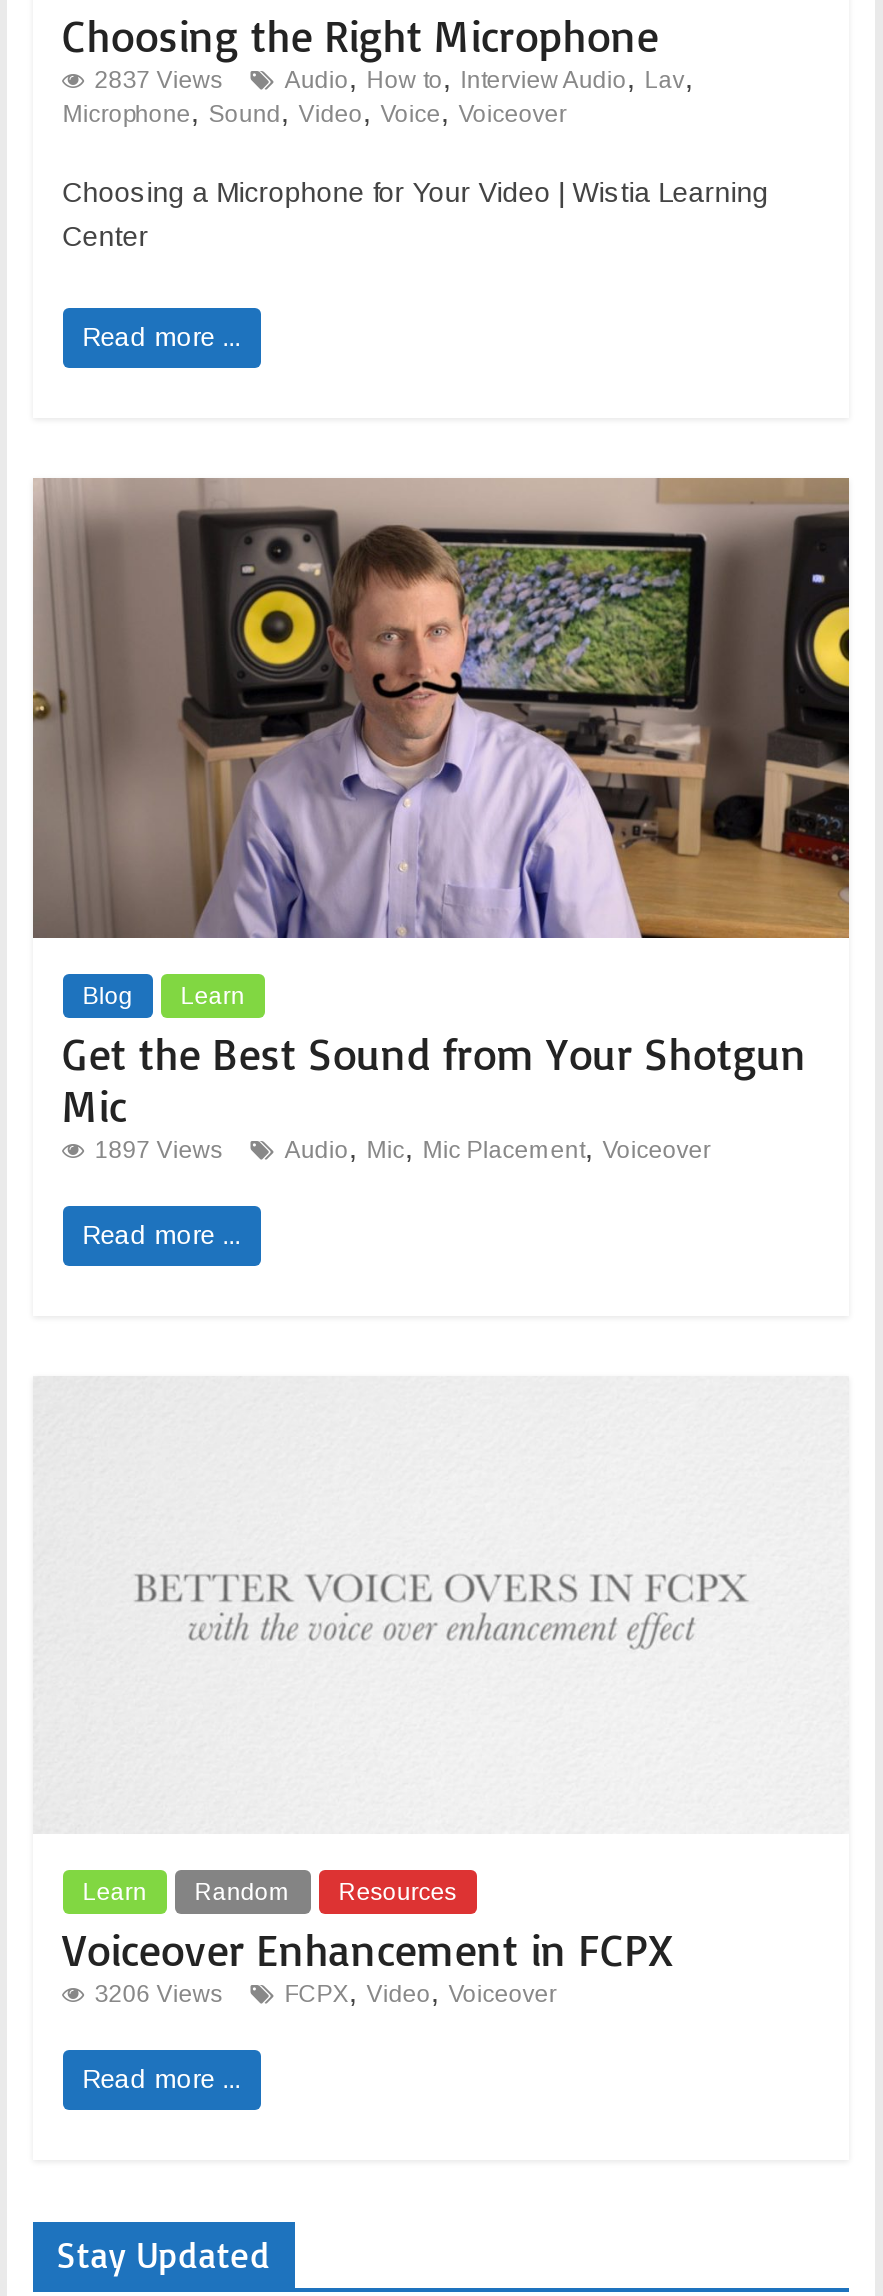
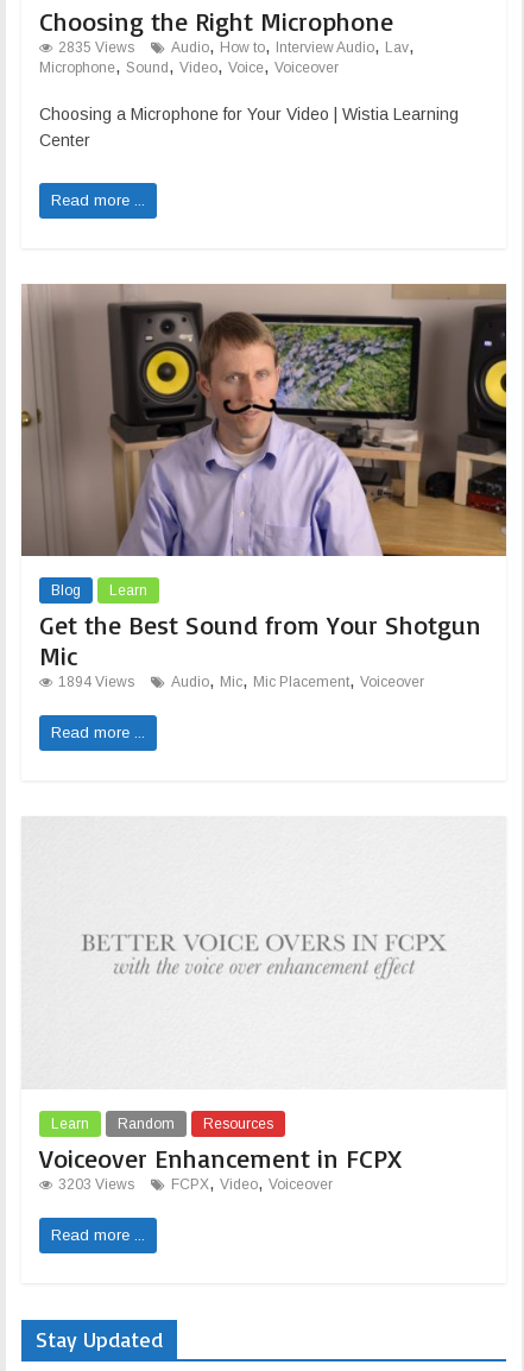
[95,66,223,94] 2837 Views -> [58,39,134,56] 2835 Views
[95,1135,223,1163] 1897 Views -> [58,674,134,691] 1894 Views
[95,1981,223,2009] 3206 Views -> [58,1176,134,1193] 3203 Views

